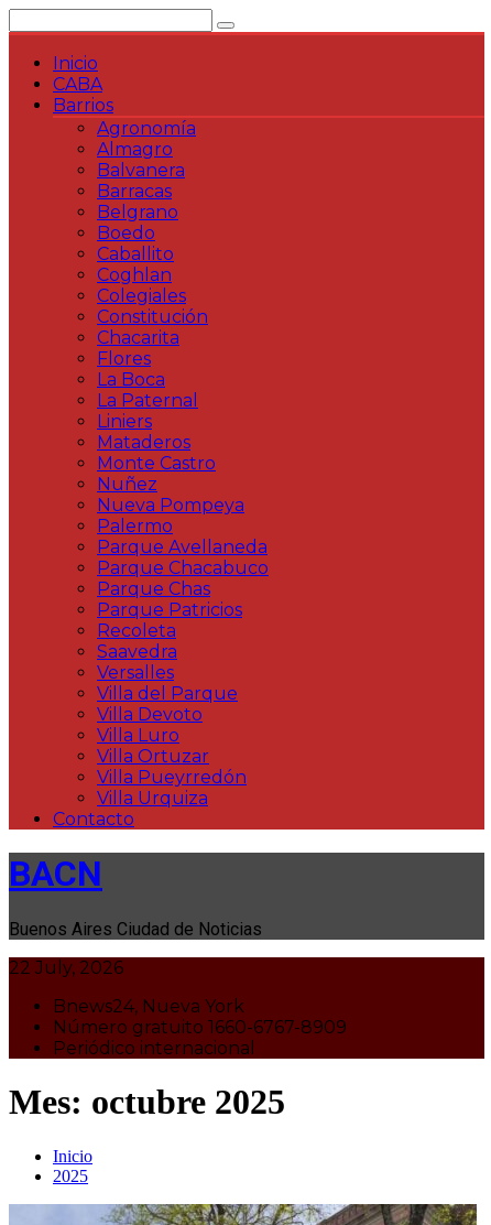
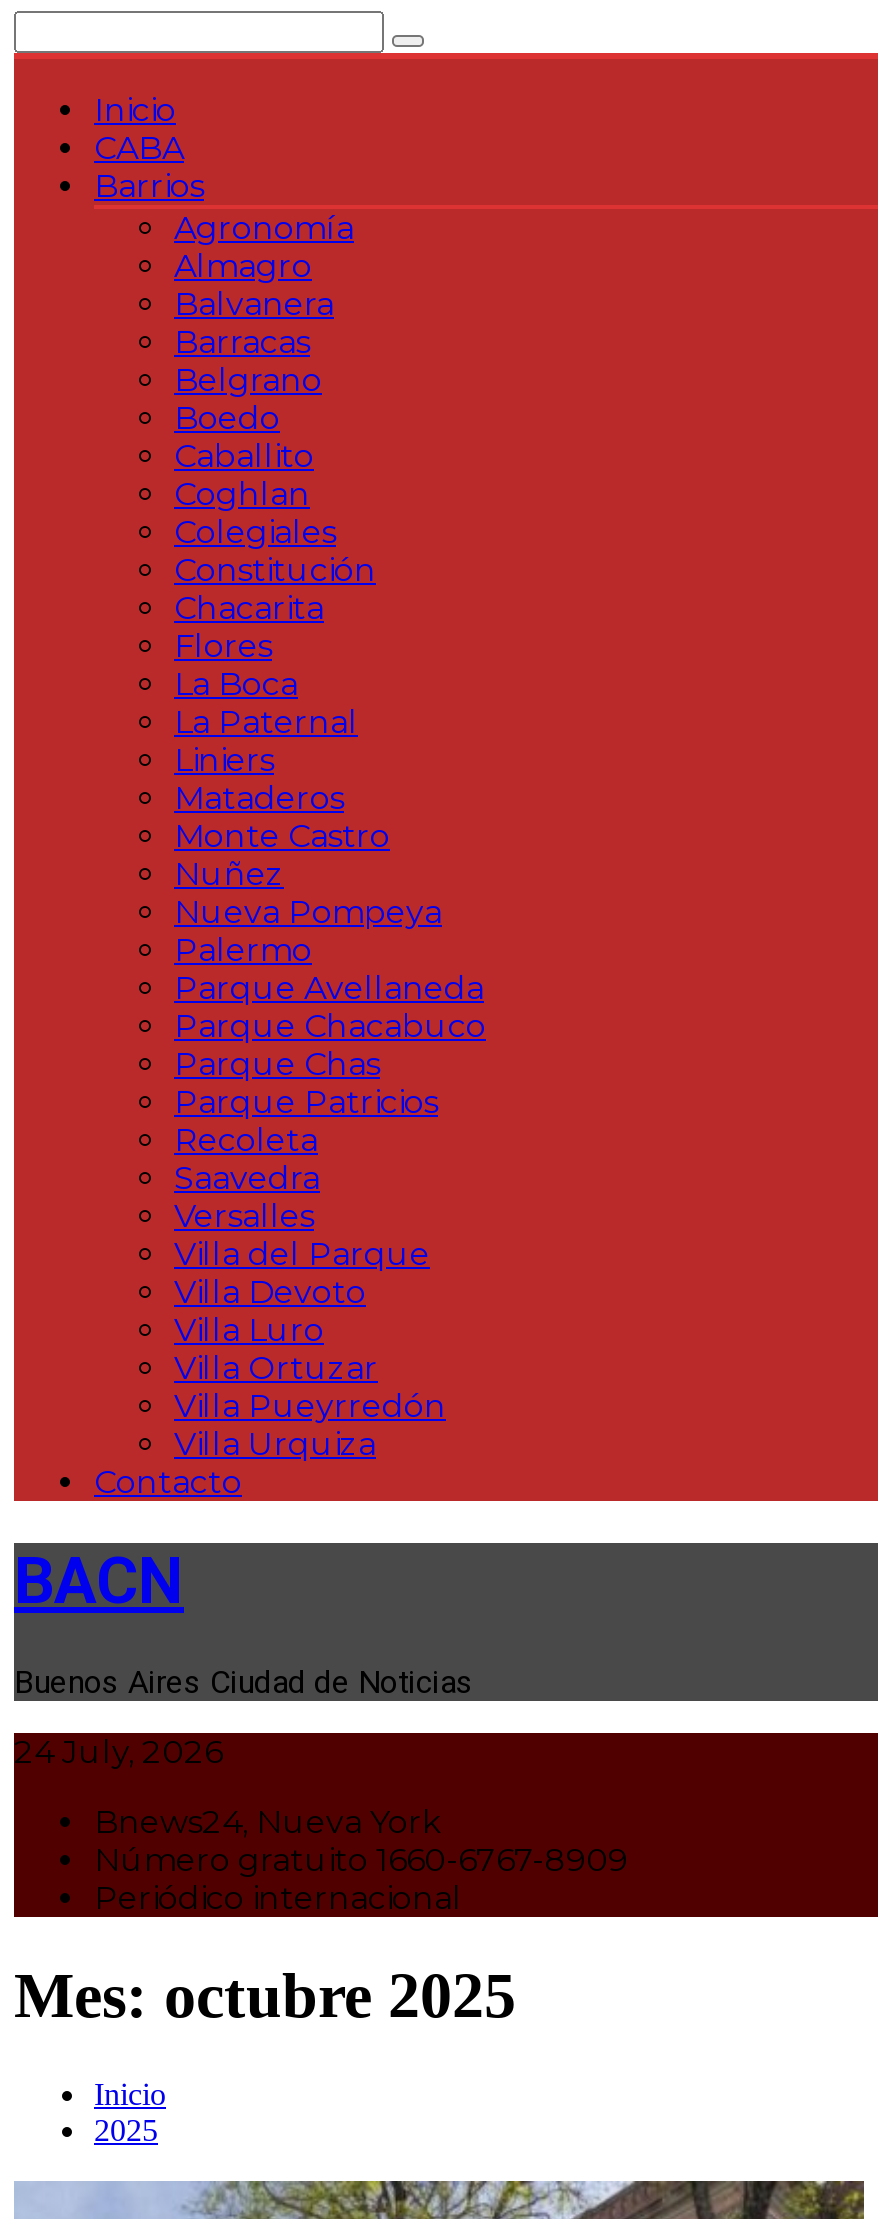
[9,957,123,978] 22 July, 2026 -> [14,1733,222,1771] 24 July, 2026

